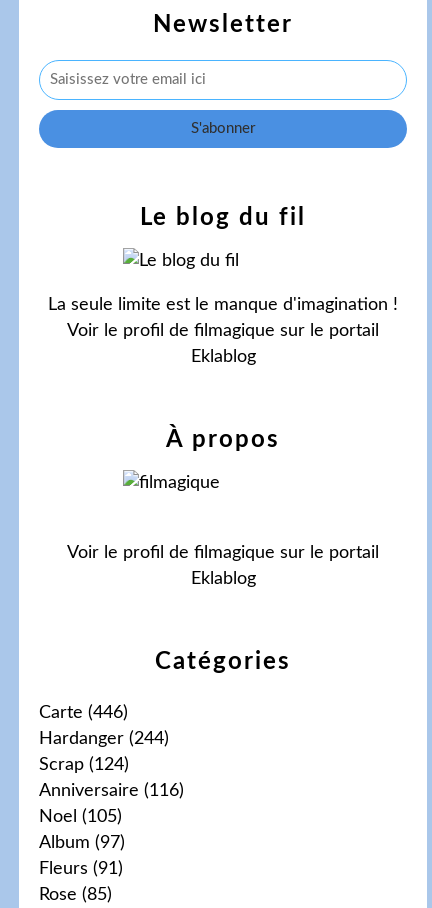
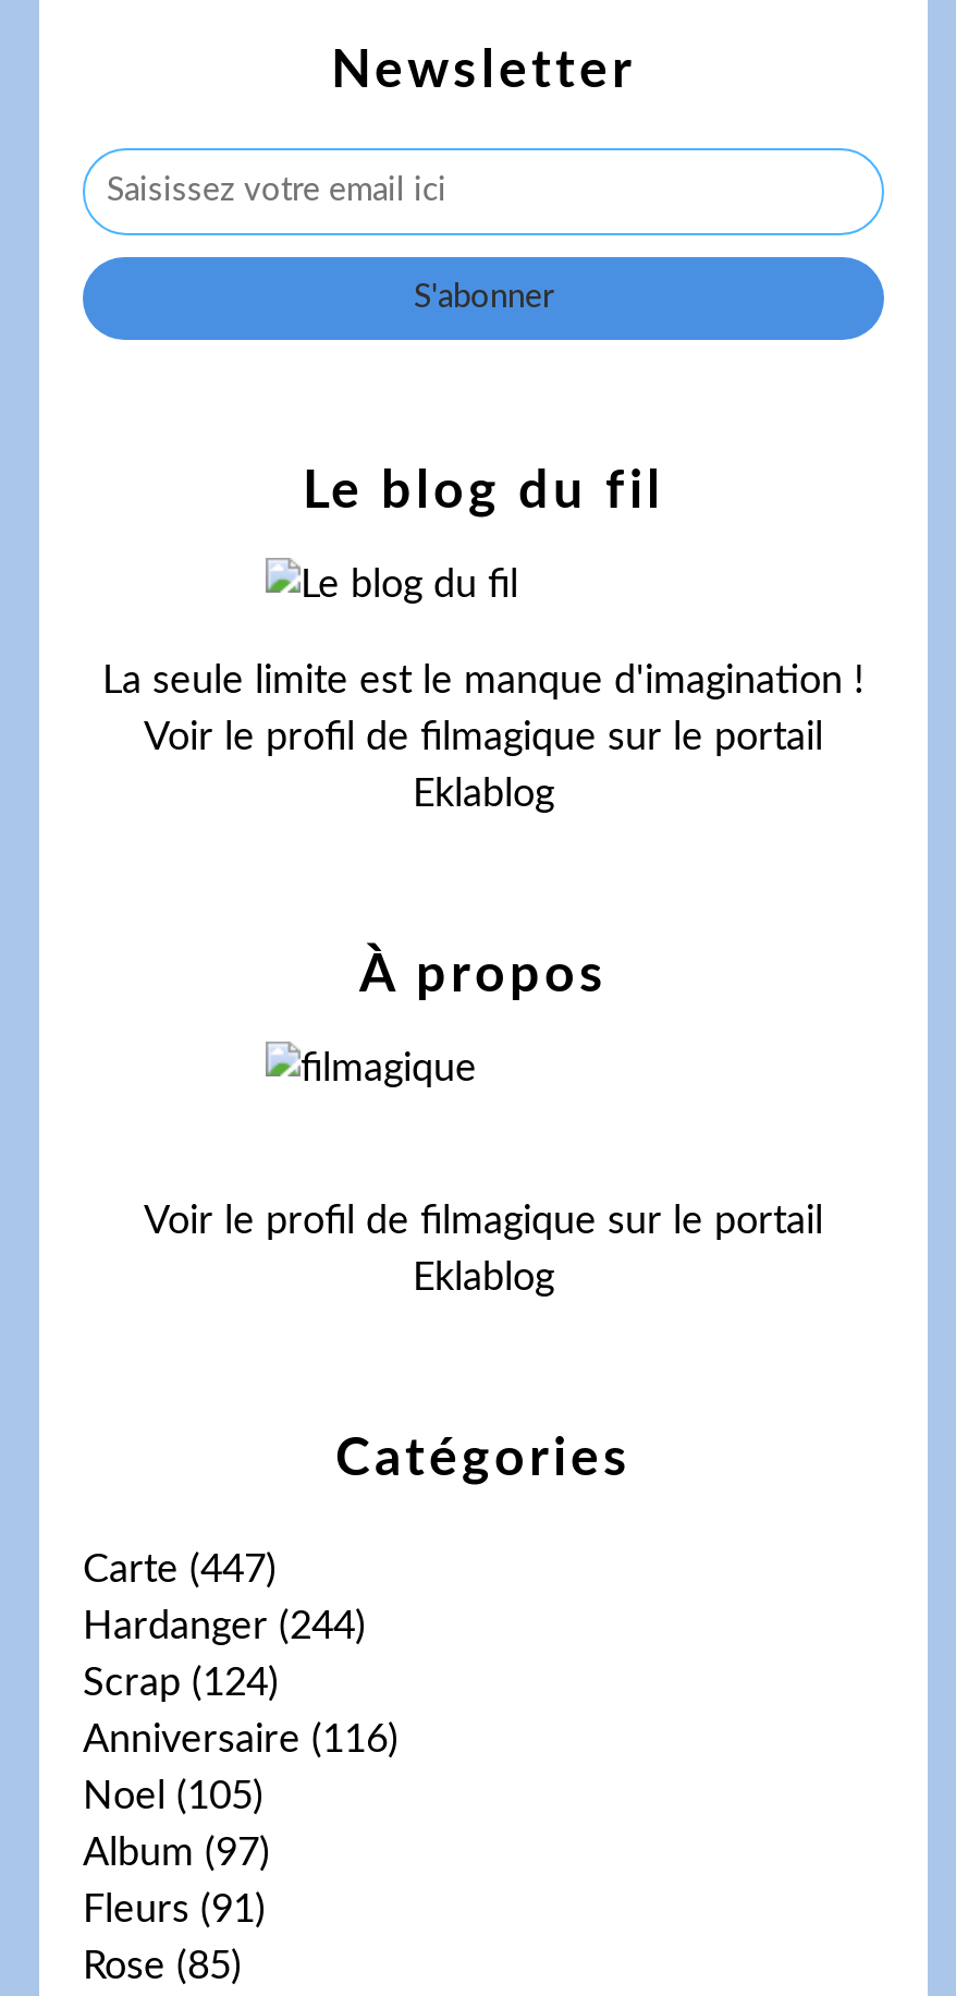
[39,704,128,722] Carte (446) -> [83,1551,277,1591] Carte (447)

